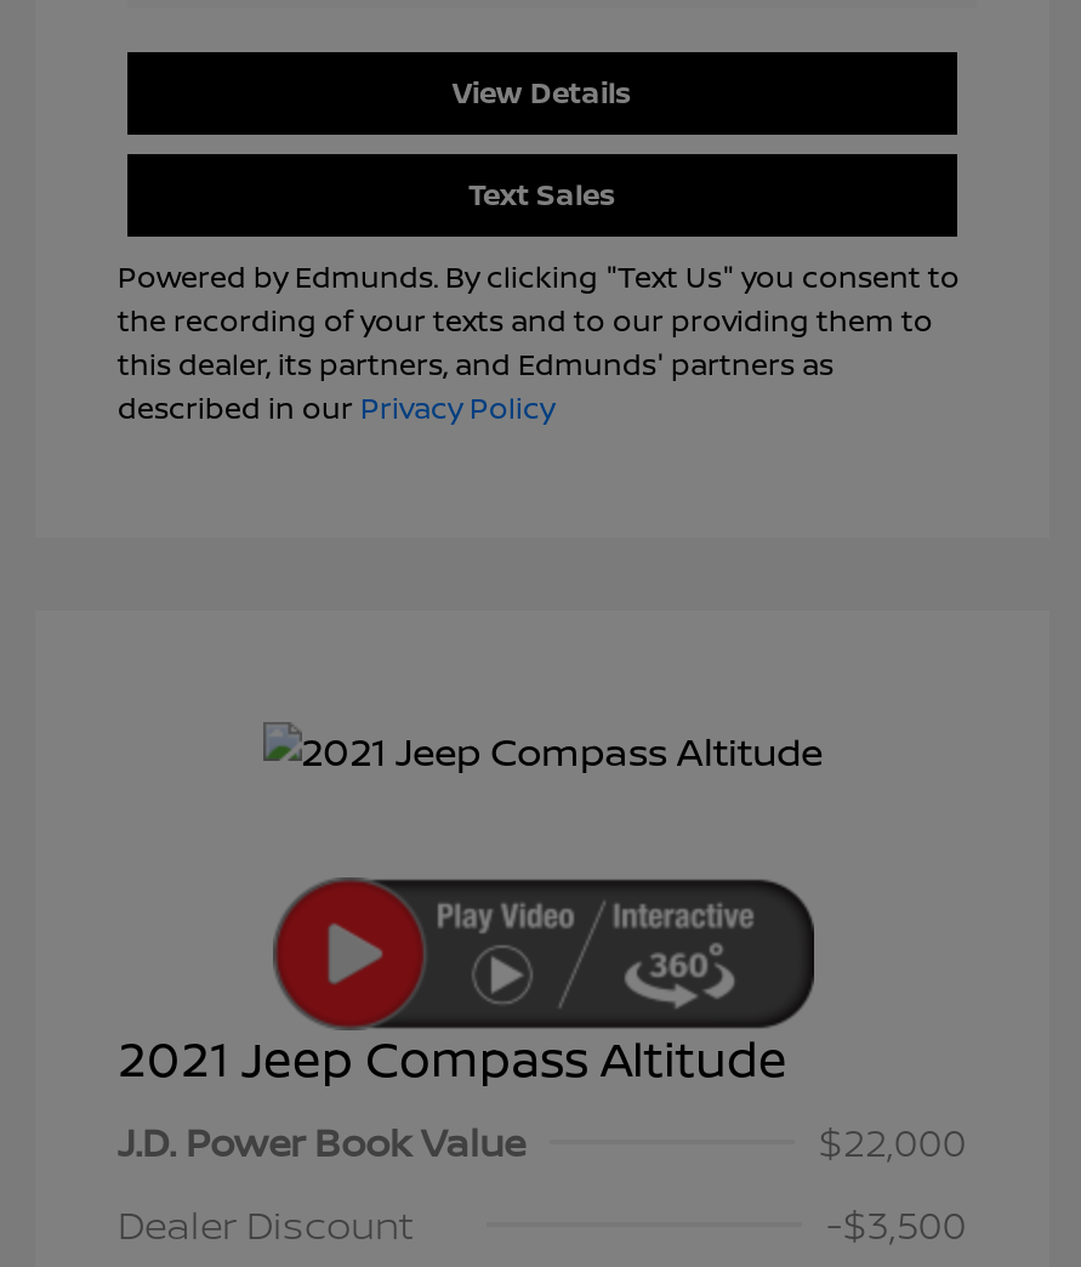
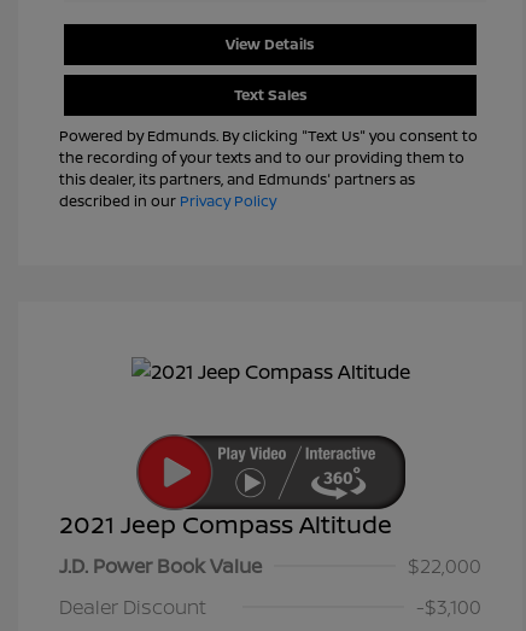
[826,1198,967,1251] -$3,500 -> [416,594,481,620] -$3,100

